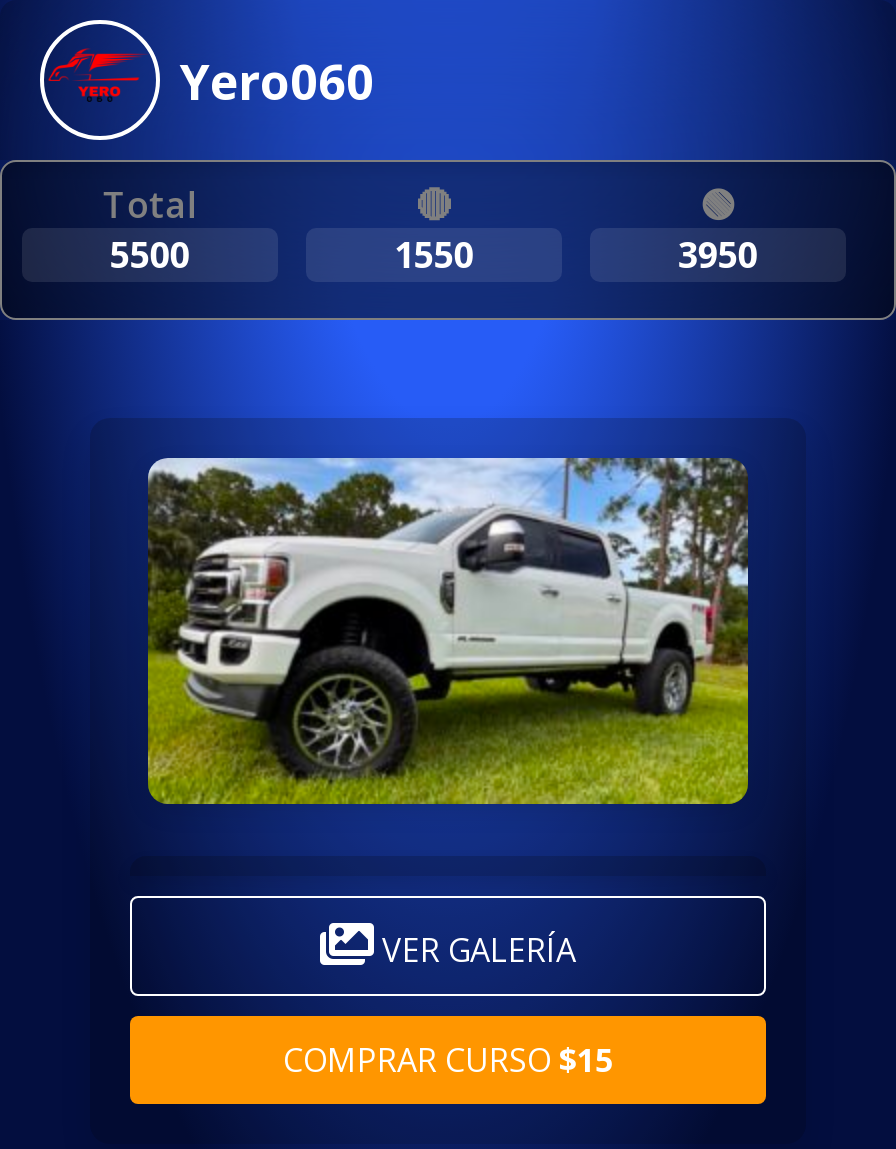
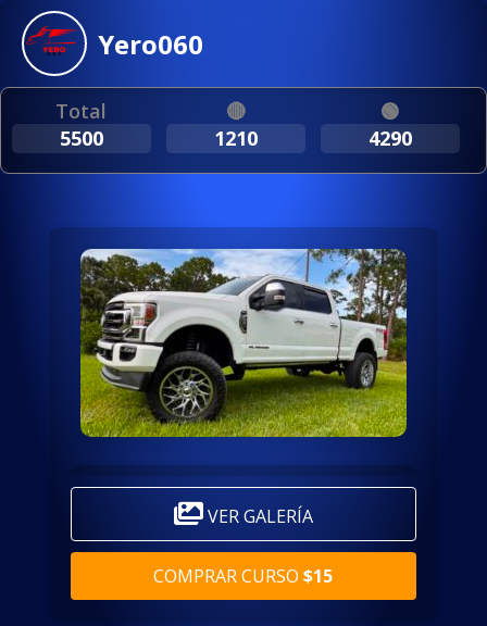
[394,230,474,278] 1550 -> [214,125,258,151] 1210
[678,230,758,278] 3950 -> [368,125,412,151] 4290

